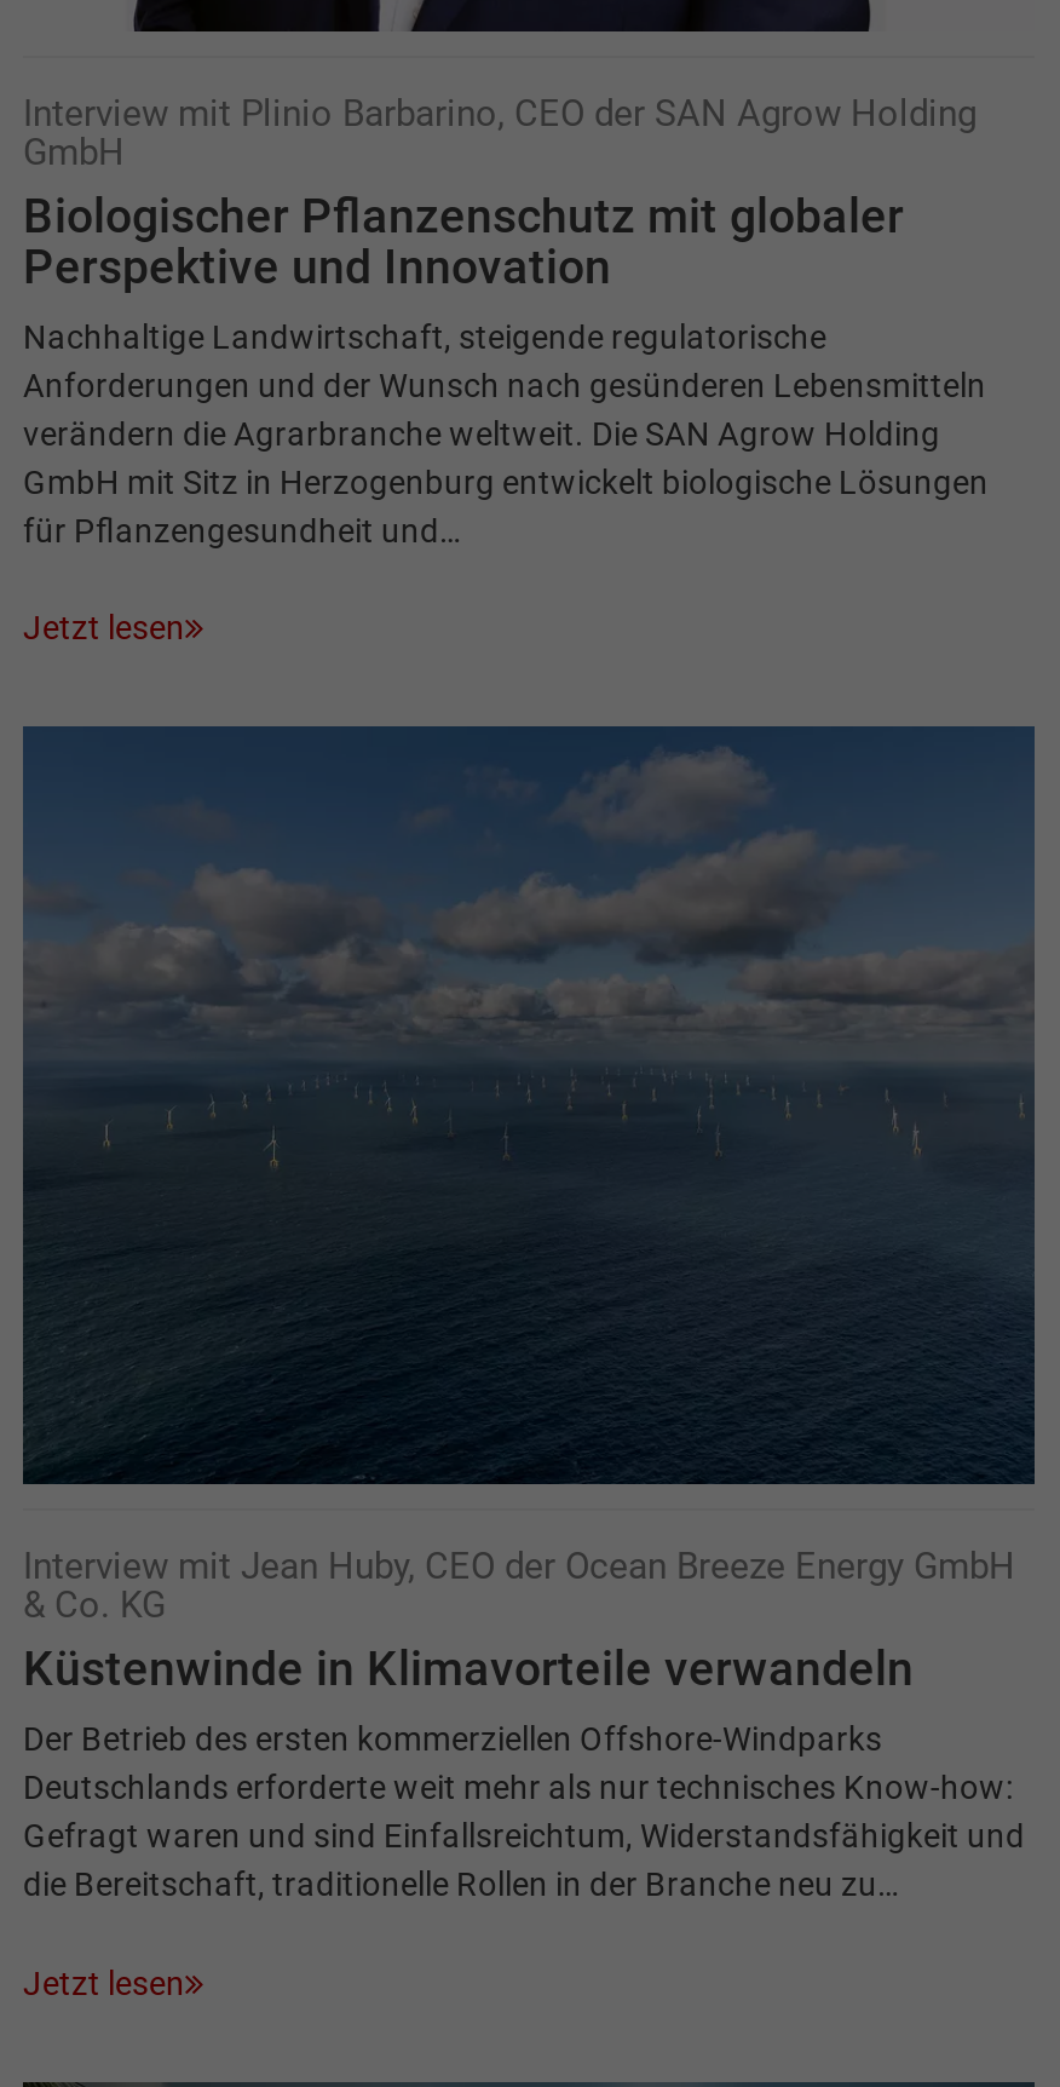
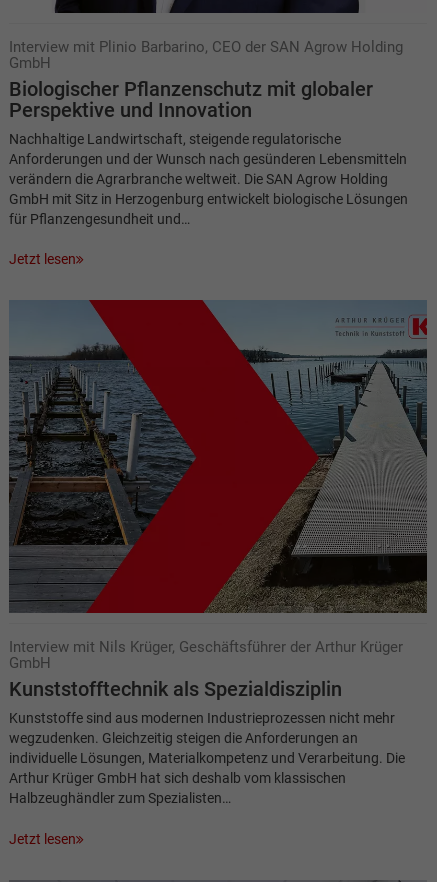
[23,724,1037,1904] [image] | Interview mit Jean Huby, CEO der Ocean Breeze Energy GmbH | & Co. KG | Küstenwinde in Klimavorteile verwandeln | Der Betrieb des ersten kommerziellen Offshore-Windparks | Deutschlands erforderte weit mehr als nur technisches Know-how: | Gefragt waren und sind Einfallsreichtum, Widerstandsfähigkeit und | die Bereitschaft, traditionelle Rollen in der Branche neu zu… -> [9,299,428,806] [image] | Interview mit Nils Krüger, Geschäftsführer der Arthur Krüger | GmbH | Kunststofftechnik als Spezialdisziplin | Kunststoffe sind aus modernen Industrieprozessen nicht mehr | wegzudenken. Gleichzeitig steigen die Anforderungen an | individuelle Lösungen, Materialkompetenz und Verarbeitung. Die | Arthur Krüger GmbH hat sich deshalb vom klassischen | Halbzeughändler zum Spezialisten…

